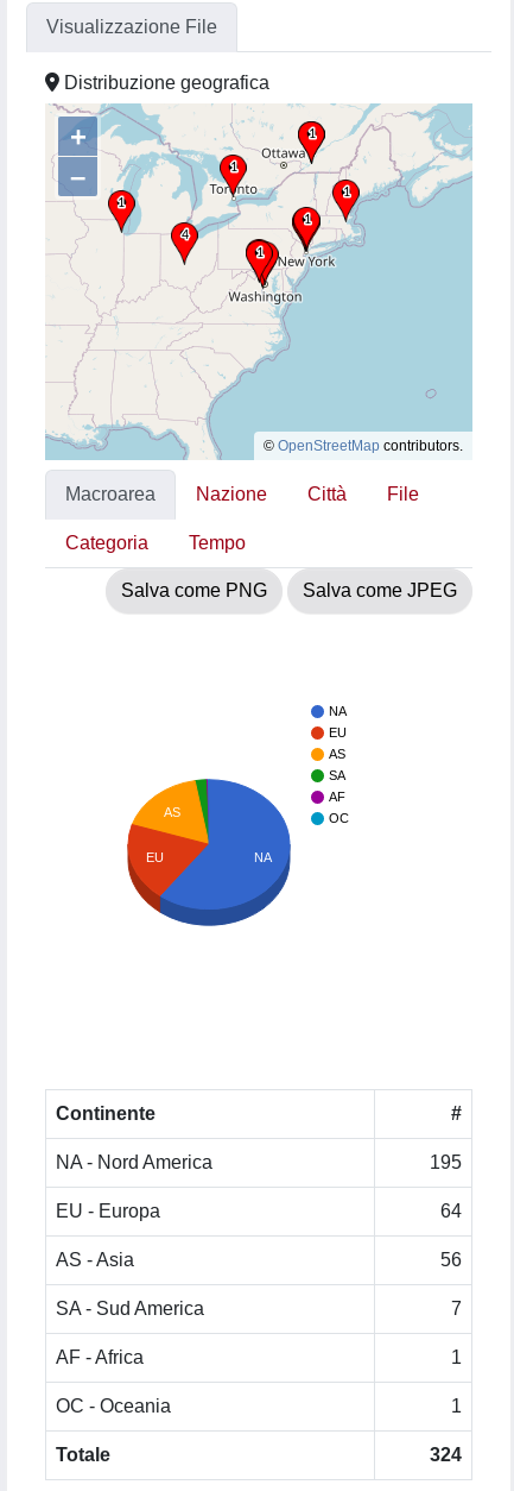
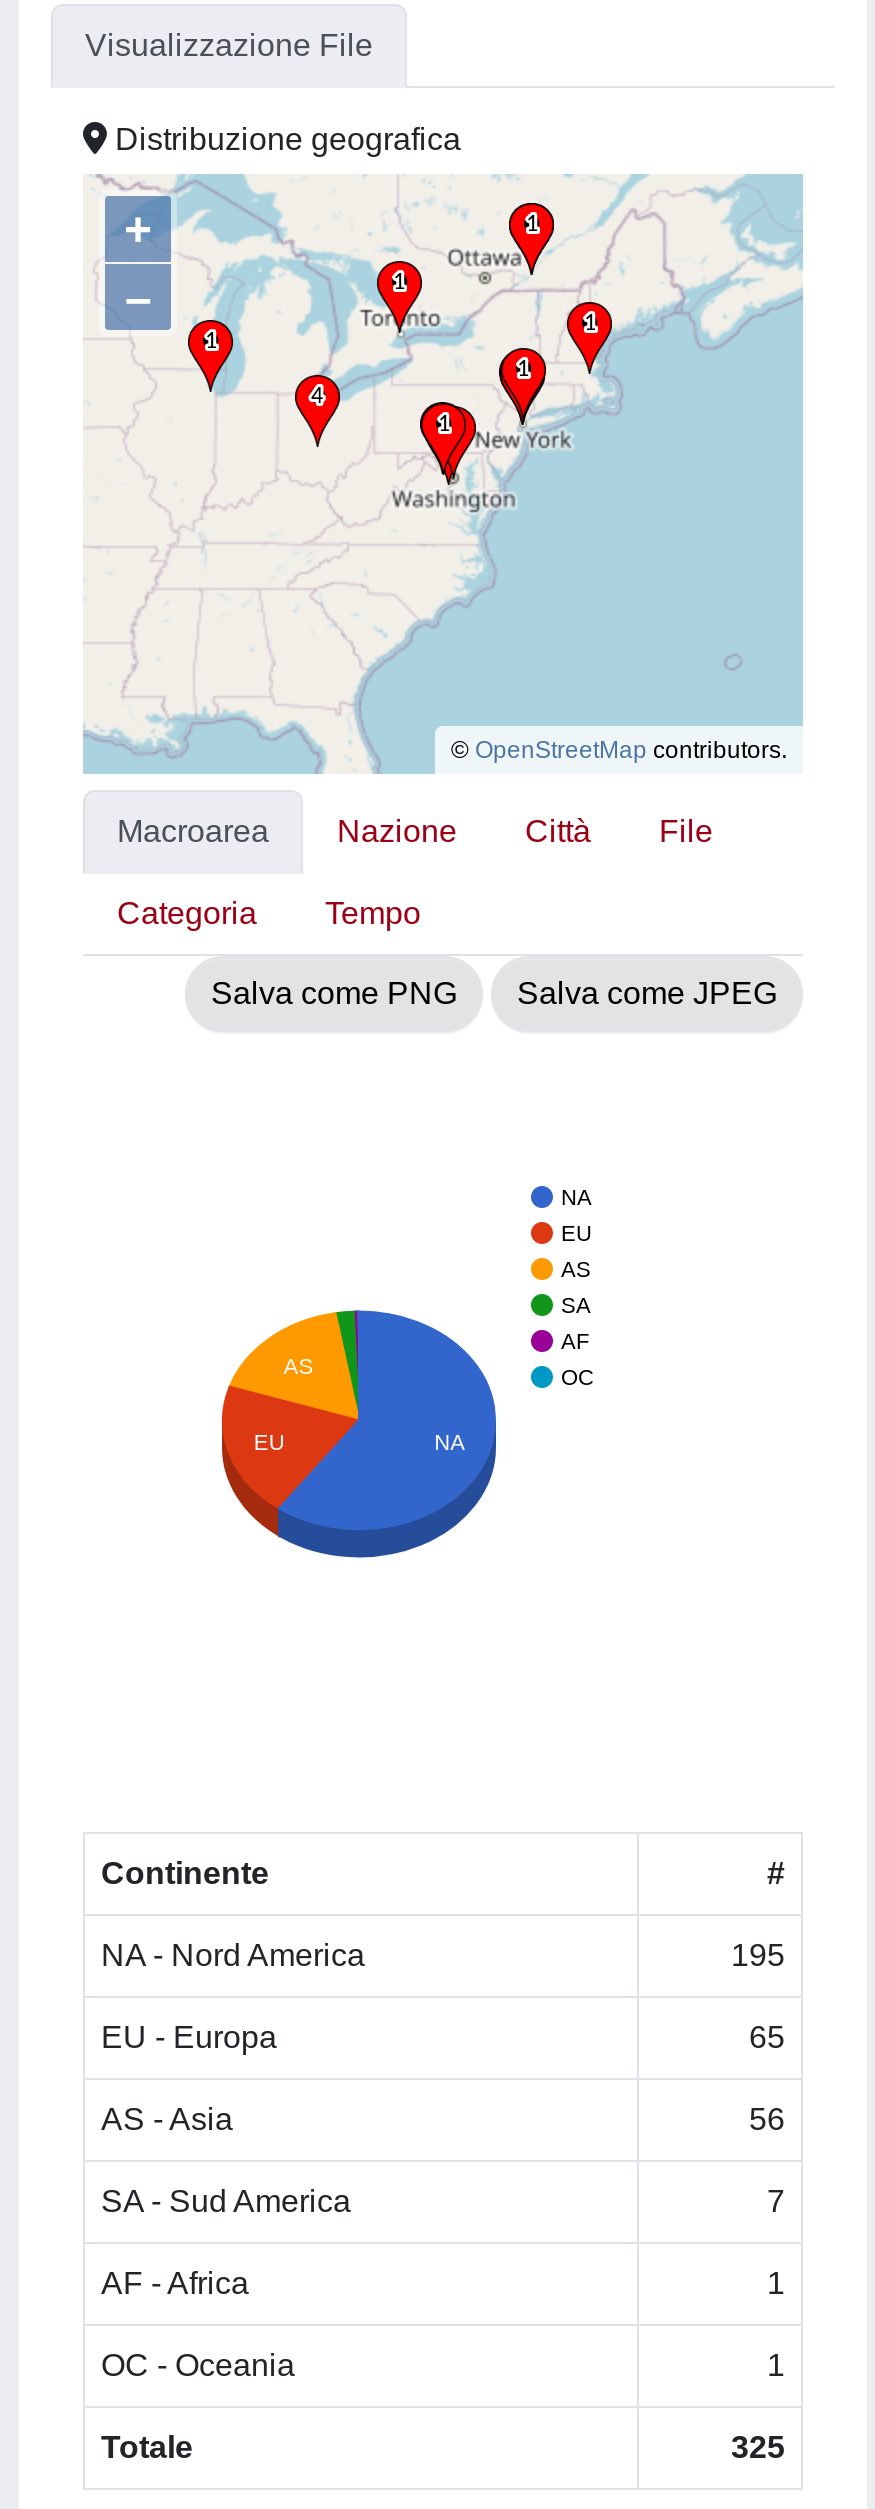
[440,1201,462,1221] 64 -> [749,2020,785,2054] 65
[430,1445,462,1465] 324 -> [731,2430,785,2464] 325

